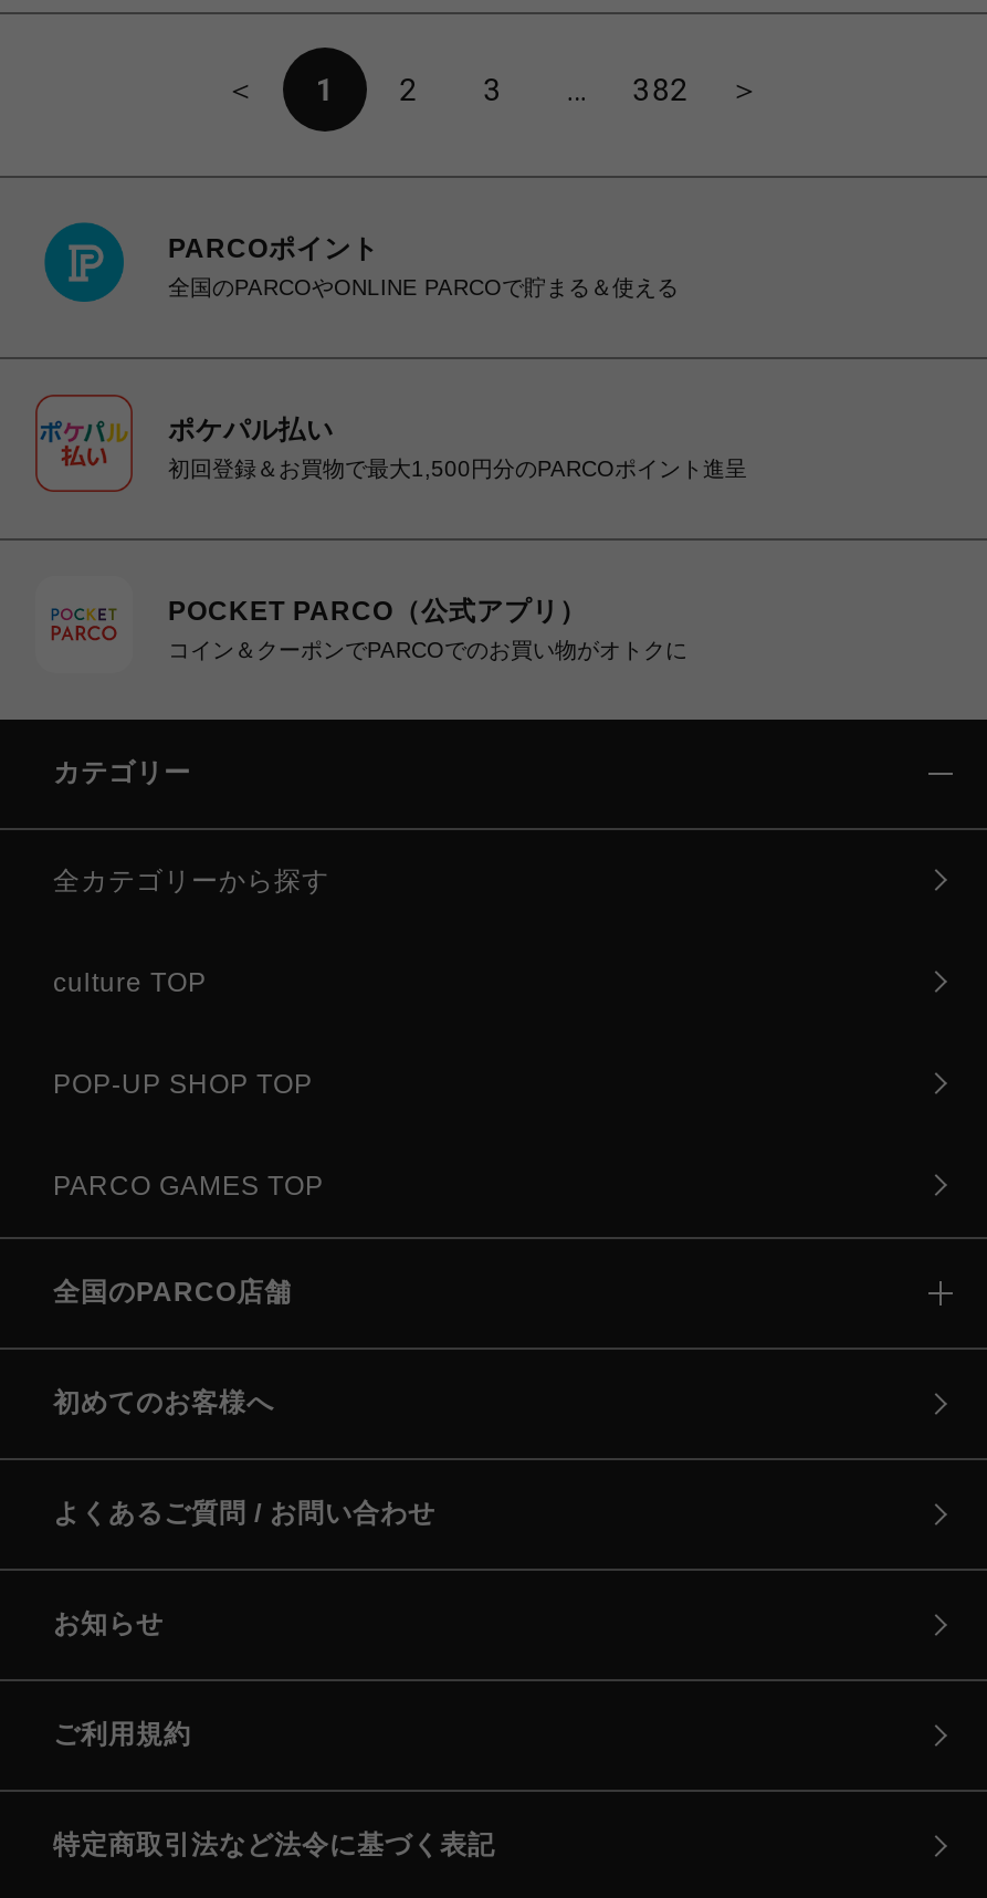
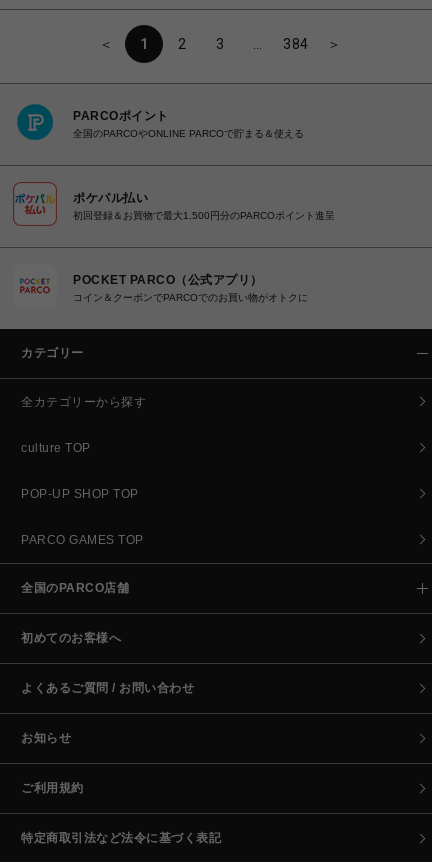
[633,72,689,107] 382 -> [283,36,309,52] 384

